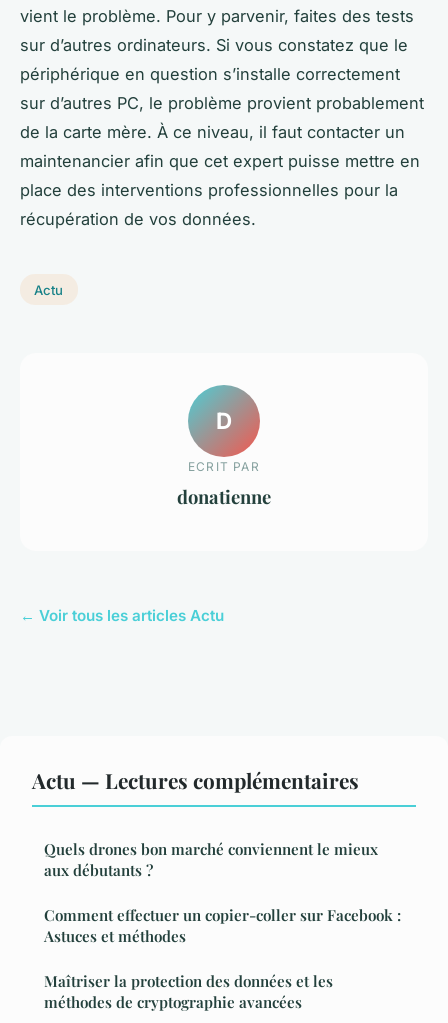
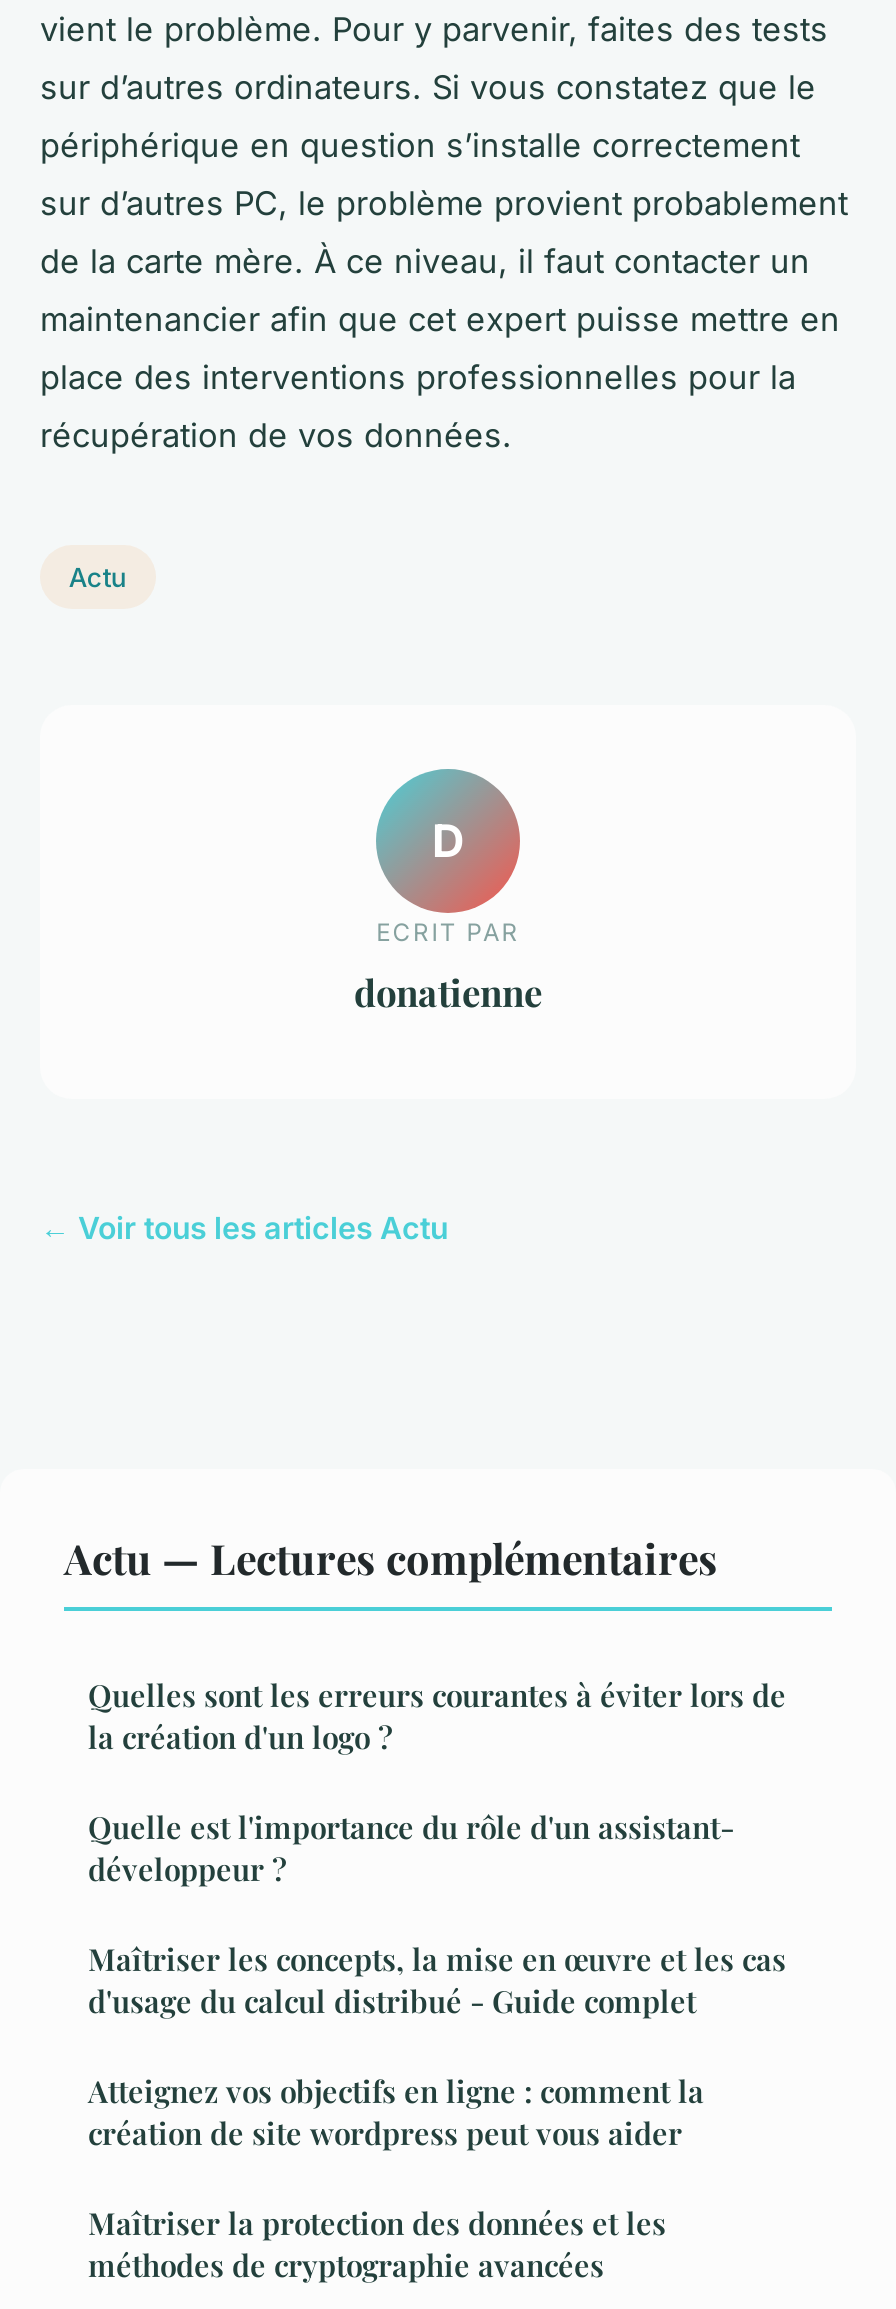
[44,839,401,946] Quels drones bon marché conviennent le mieux | aux débutants ? | Comment effectuer un copier-coller sur Facebook : | Astuces et méthodes -> [88,1675,786,2153] Quelles sont les erreurs courantes à éviter lors de | la création d'un logo ? | Quelle est l'importance du rôle d'un assistant- | développeur ? | Maîtriser les concepts, la mise en œuvre et les cas | d'usage du calcul distribué - Guide complet | Atteignez vos objectifs en ligne : comment la | création de site wordpress peut vous aider

